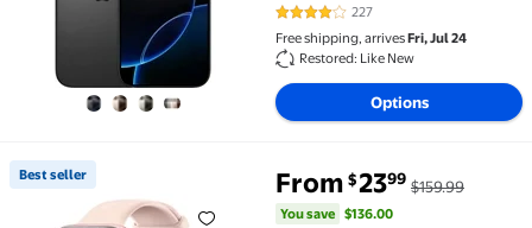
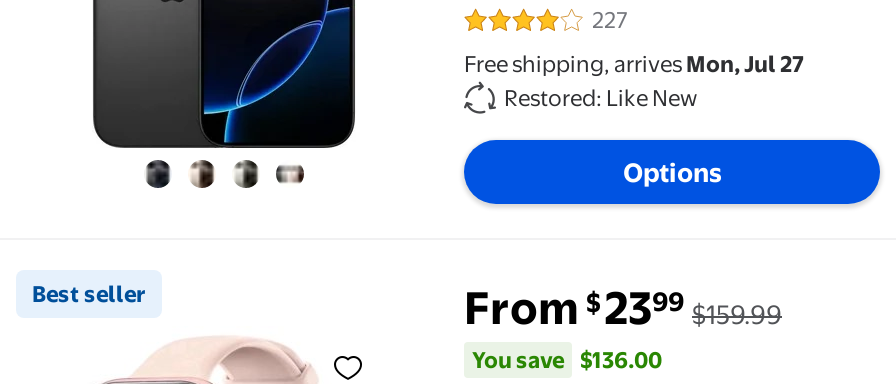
[275,30,467,46] Free shipping, arrives Fri, Jul 24 -> [464,50,804,78] Free shipping, arrives Mon, Jul 27

